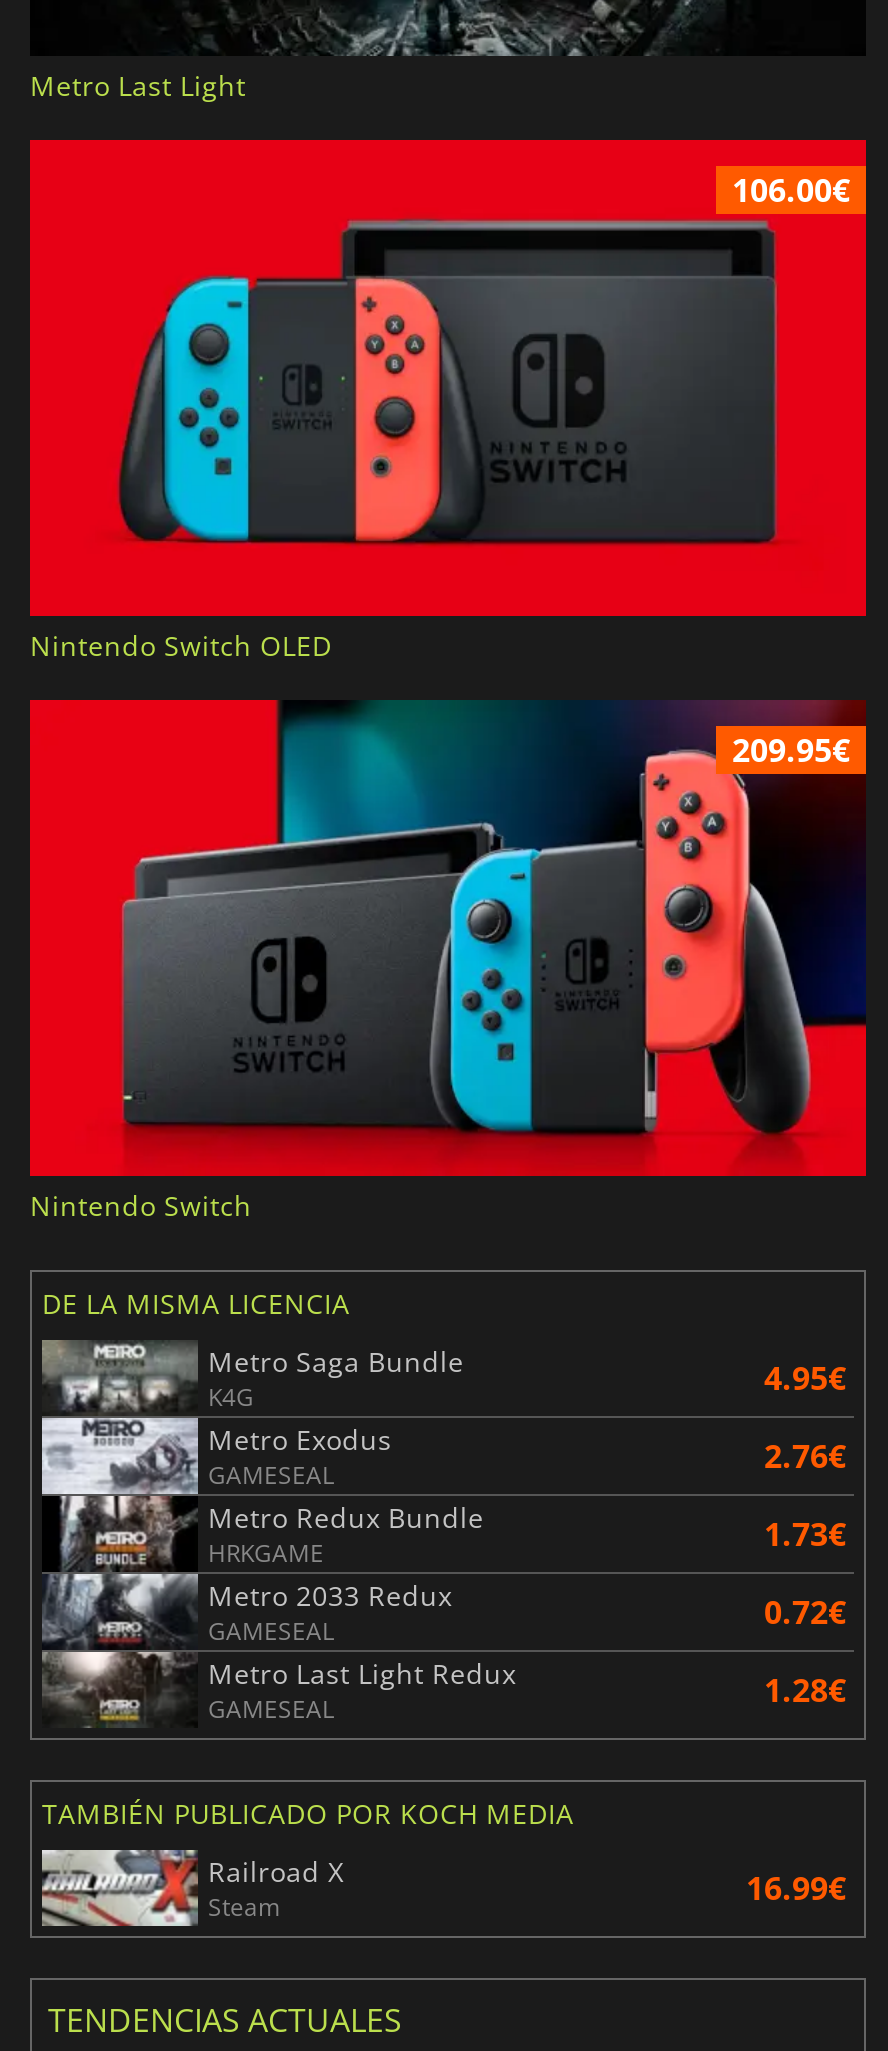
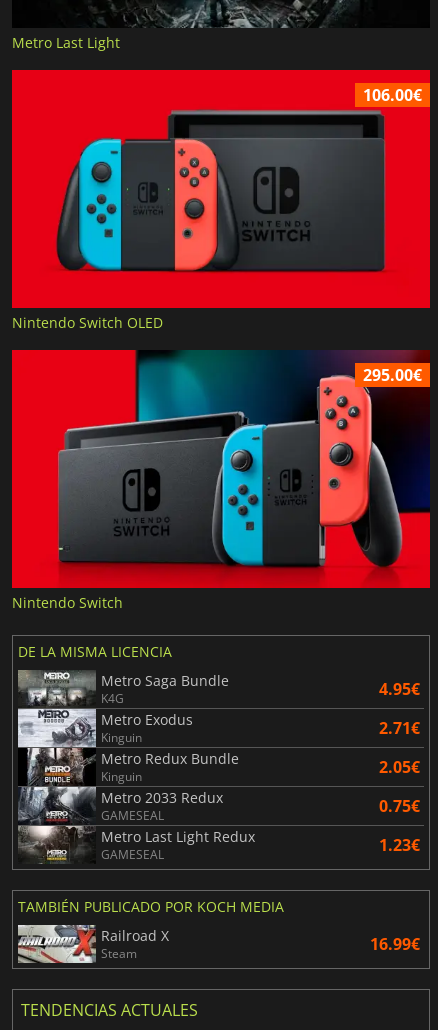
[732,728,850,772] 209.95€ -> [363,364,422,386] 295.00€
[208,1435,846,1493] GAMESEAL | 2.76€ -> [101,717,420,746] Kinguin | 2.71€
[208,1513,846,1571] HRKGAME | 1.73€ -> [101,756,420,785] Kinguin | 2.05€
[764,1591,846,1635] 0.72€ -> [379,795,420,817] 0.75€
[764,1669,846,1713] 1.28€ -> [379,834,420,856] 1.23€

